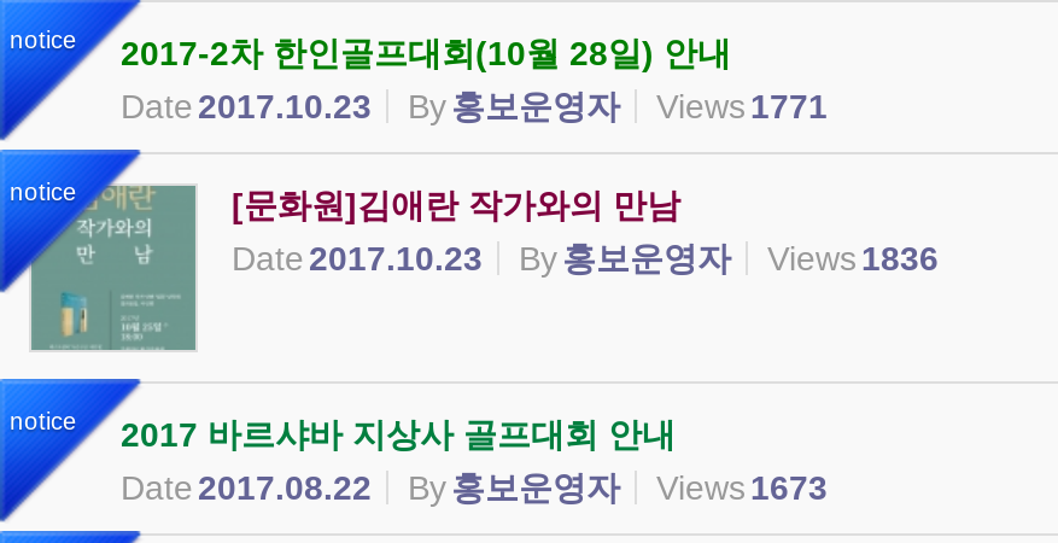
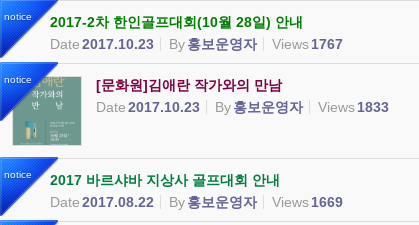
[121,87,828,125] Date 2017.10.23 By 홍보운영자 Views 1771 -> [50,36,343,52] Date 2017.10.23 By 홍보운영자 Views 1767
[232,239,939,278] Date 2017.10.23 By 홍보운영자 Views 1836 -> [96,99,389,115] Date 2017.10.23 By 홍보운영자 Views 1833
[121,468,828,507] Date 2017.08.22 By 홍보운영자 Views 1673 -> [50,194,343,210] Date 2017.08.22 By 홍보운영자 Views 1669

